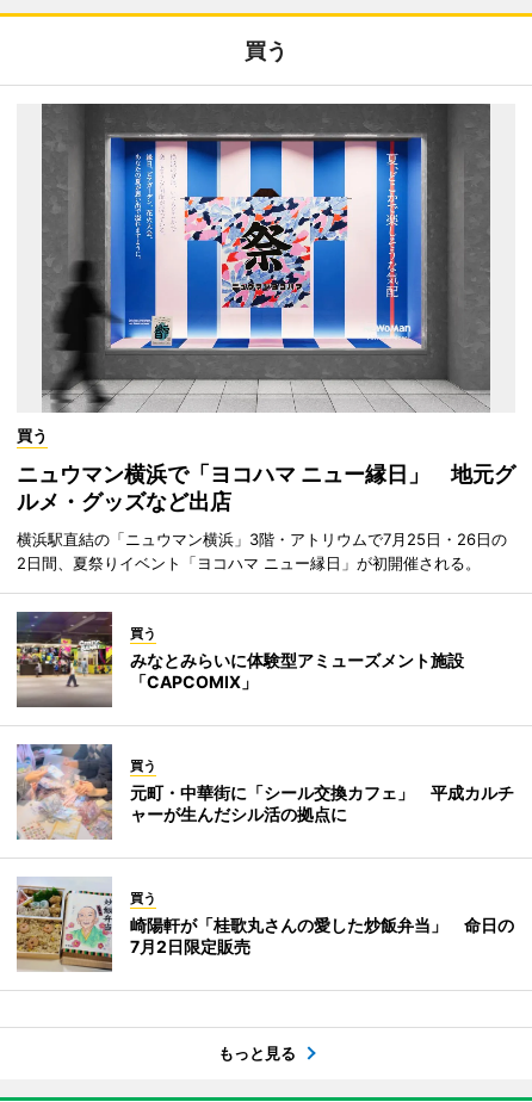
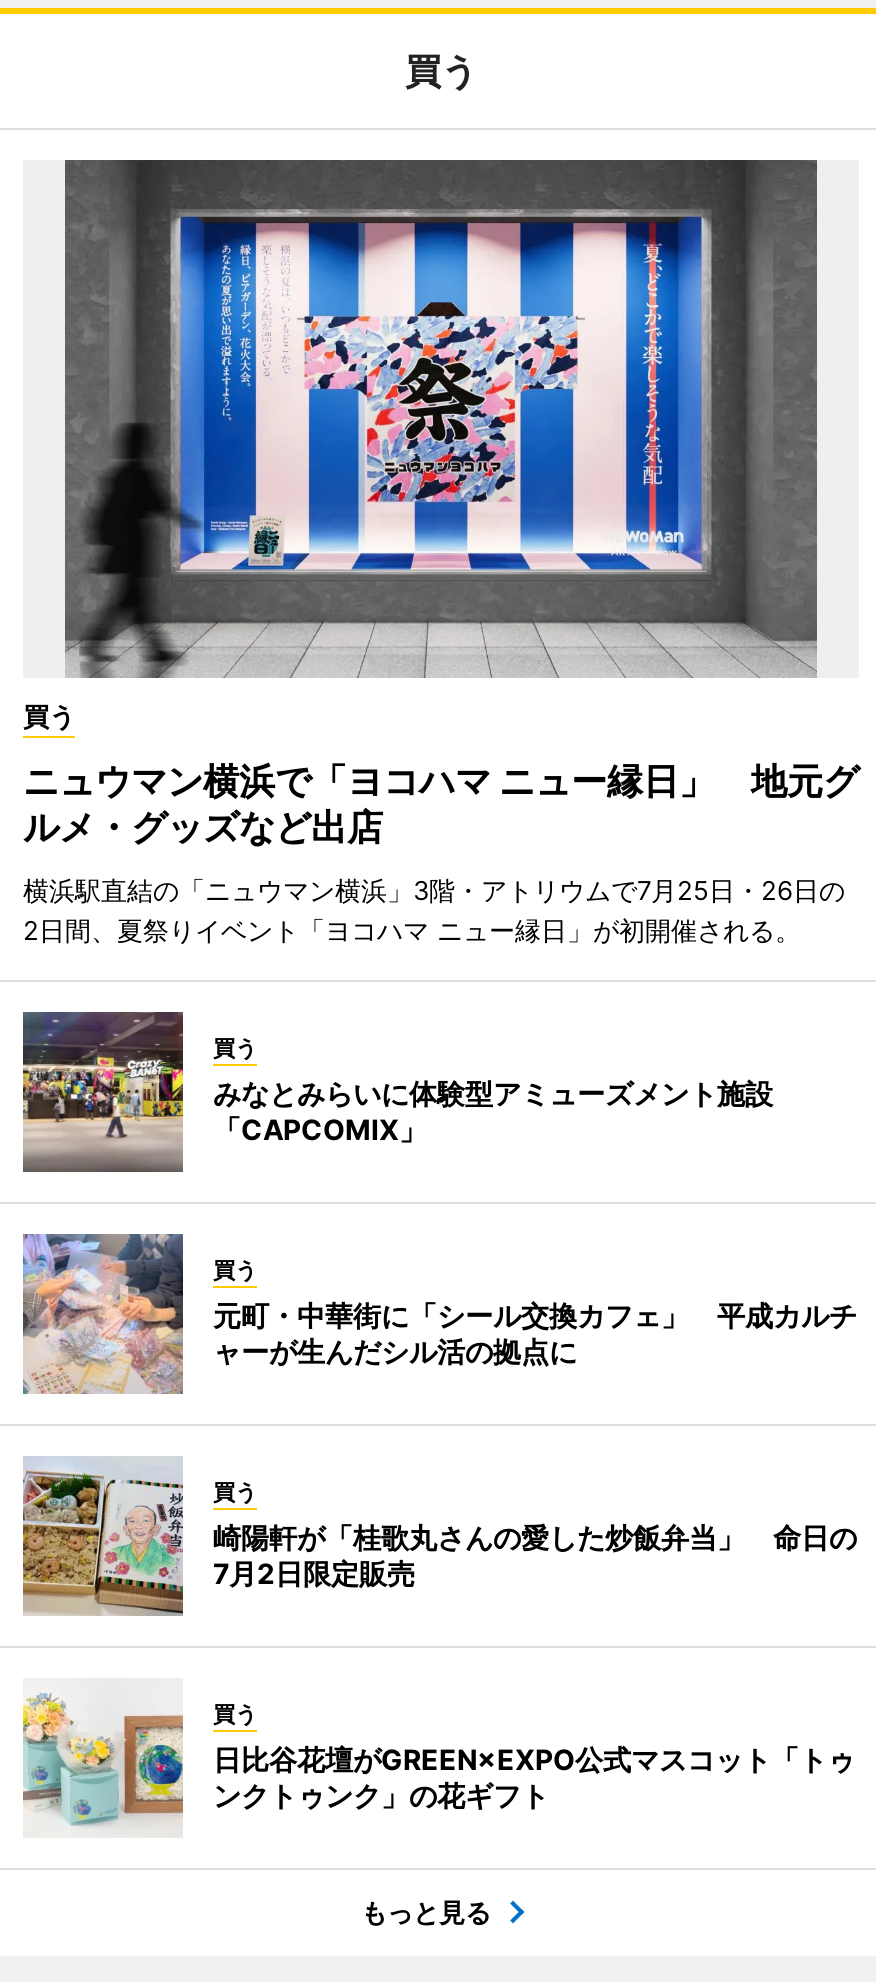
none -> [21,1692,855,1830] [image] | 買う | 日比谷花壇がGREEN×EXPO公式マスコット「トゥ | ンクトゥンク」の花ギフト

